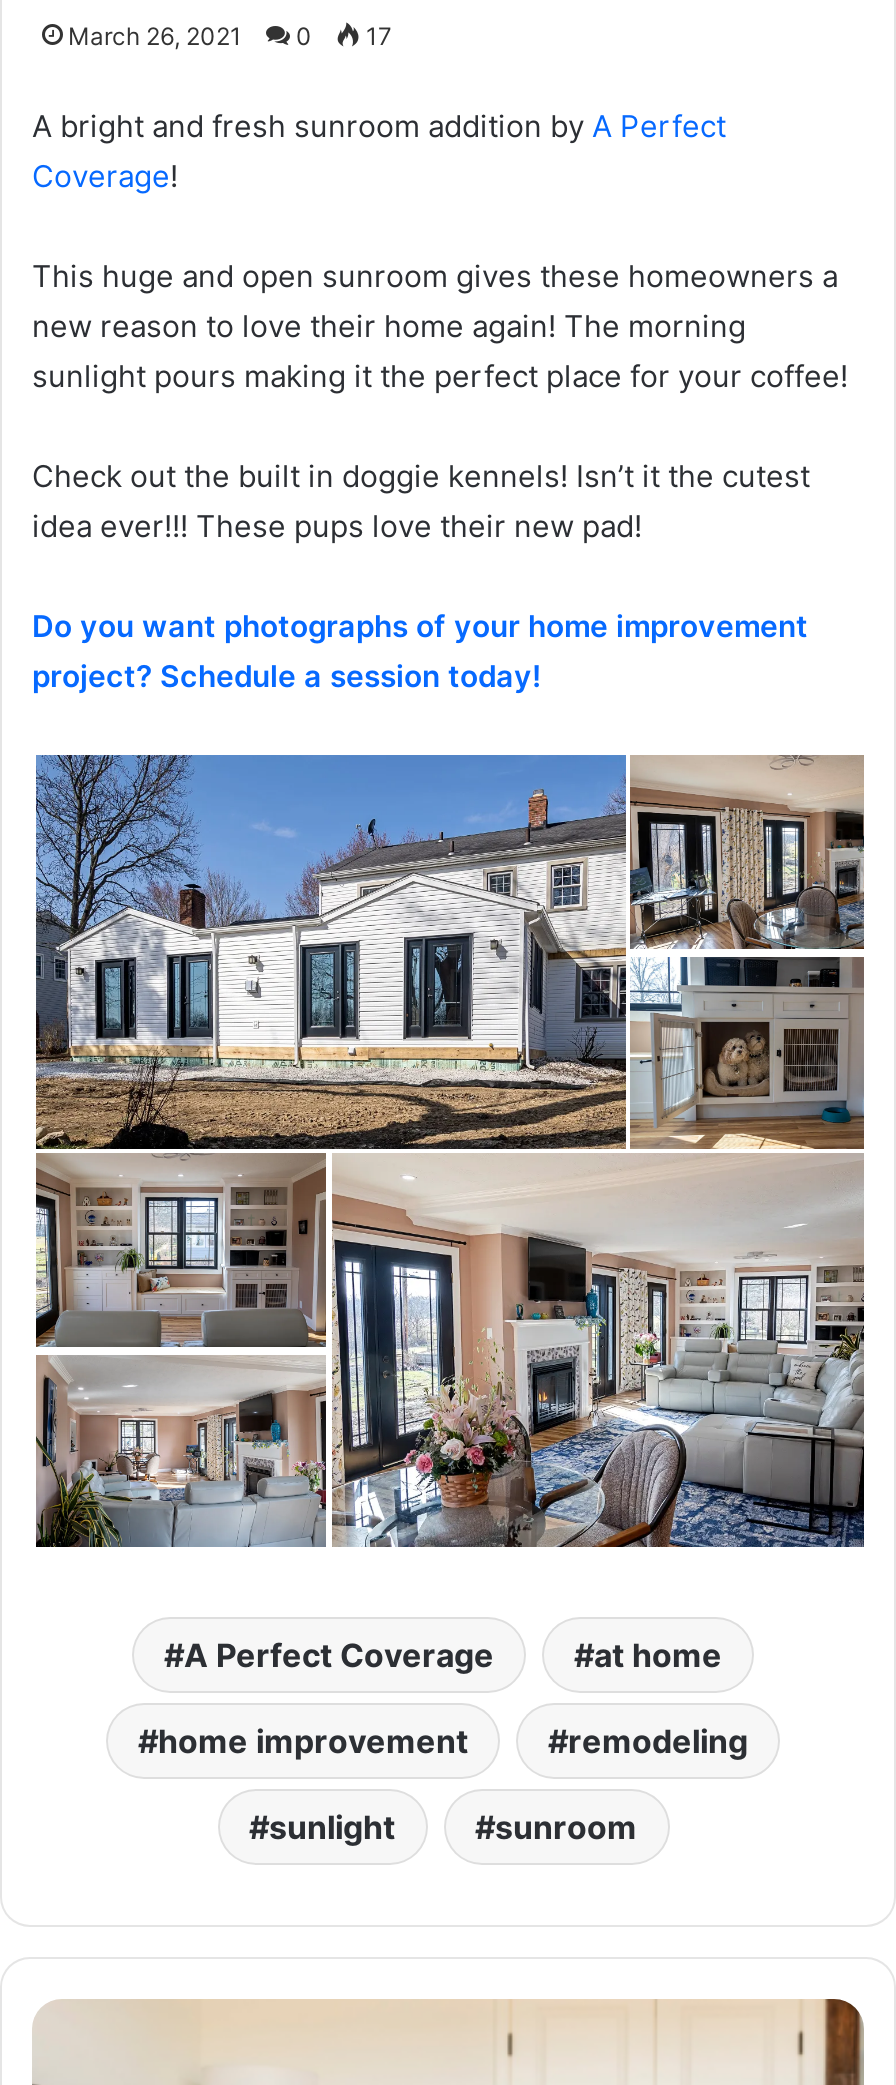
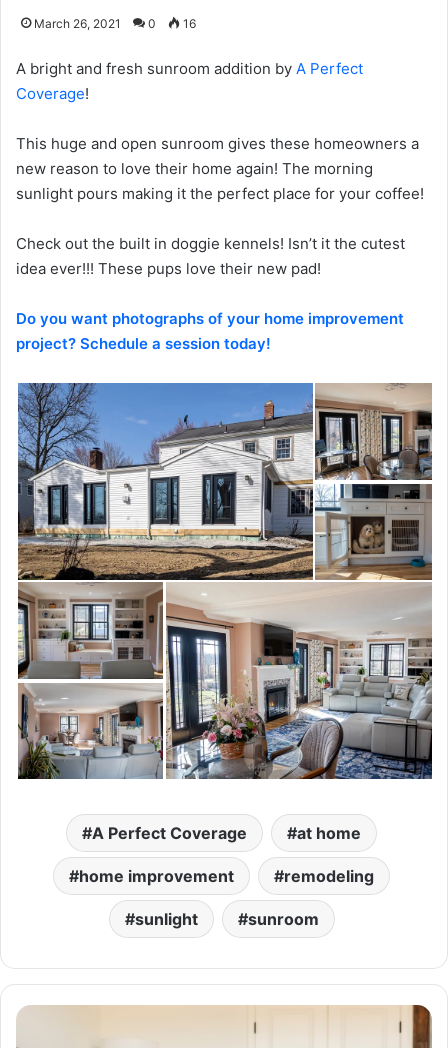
[68,21,392,51] March 26, 2021 0 17 -> [34,16,196,31] March 26, 2021 0 16

